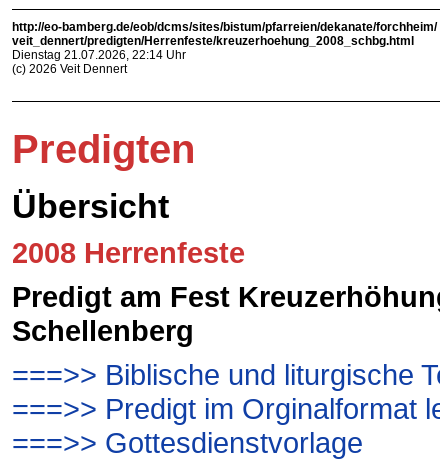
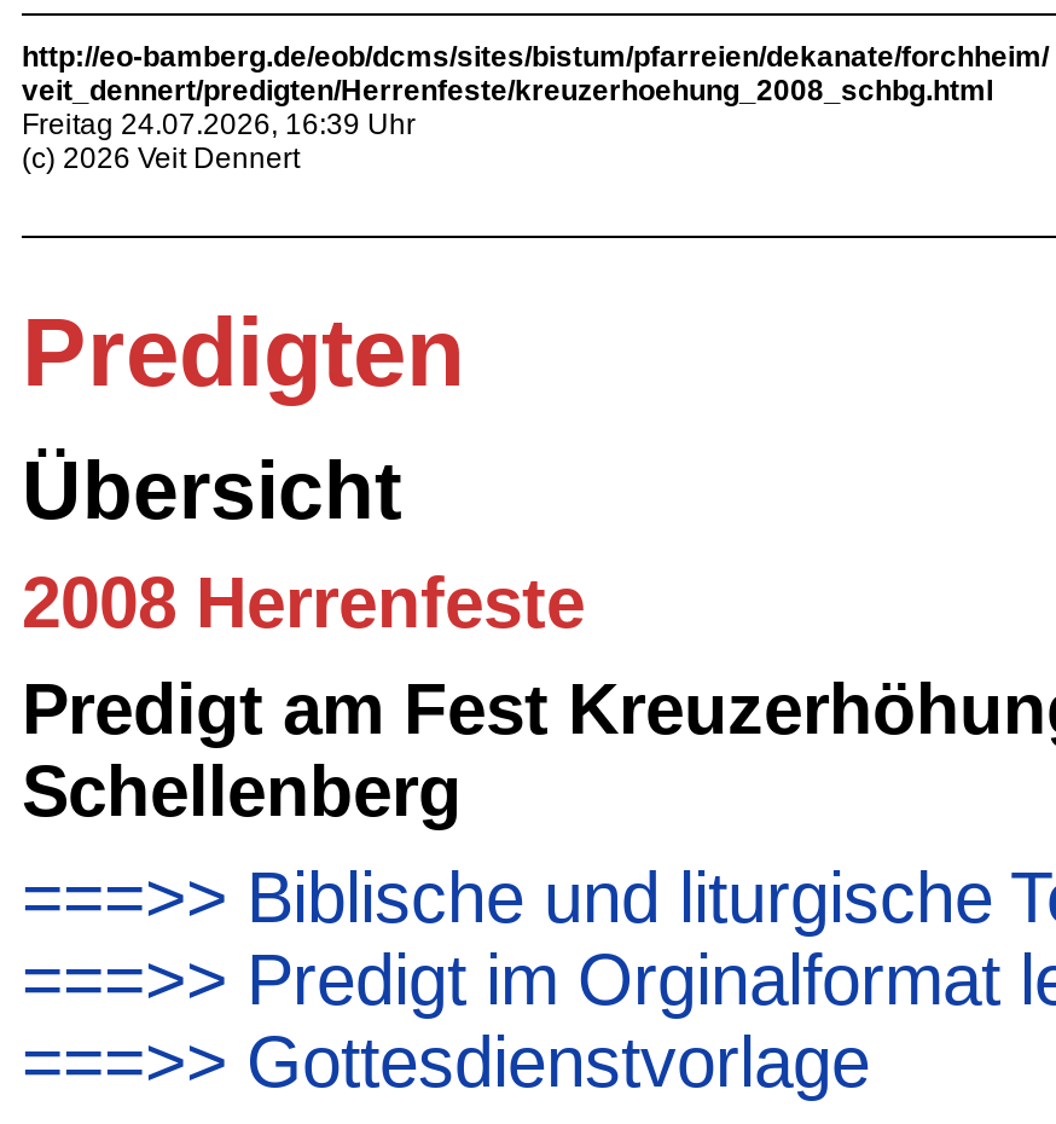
[12,48,186,62] Dienstag 21.07.2026, 22:14 Uhr -> [22,108,416,141] Freitag 24.07.2026, 16:39 Uhr

